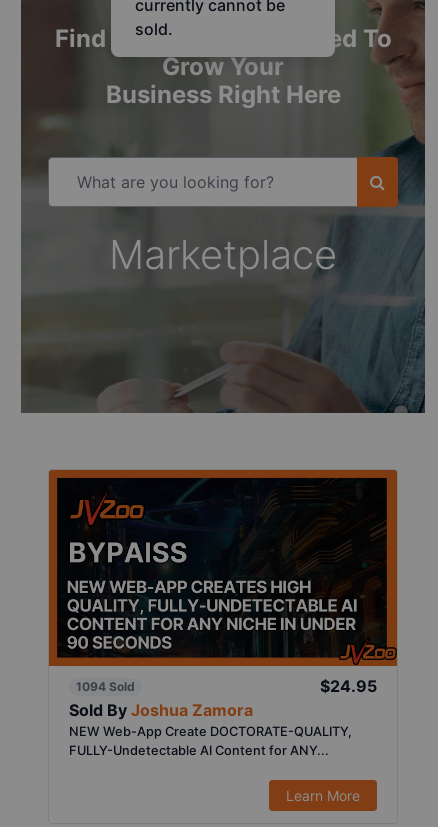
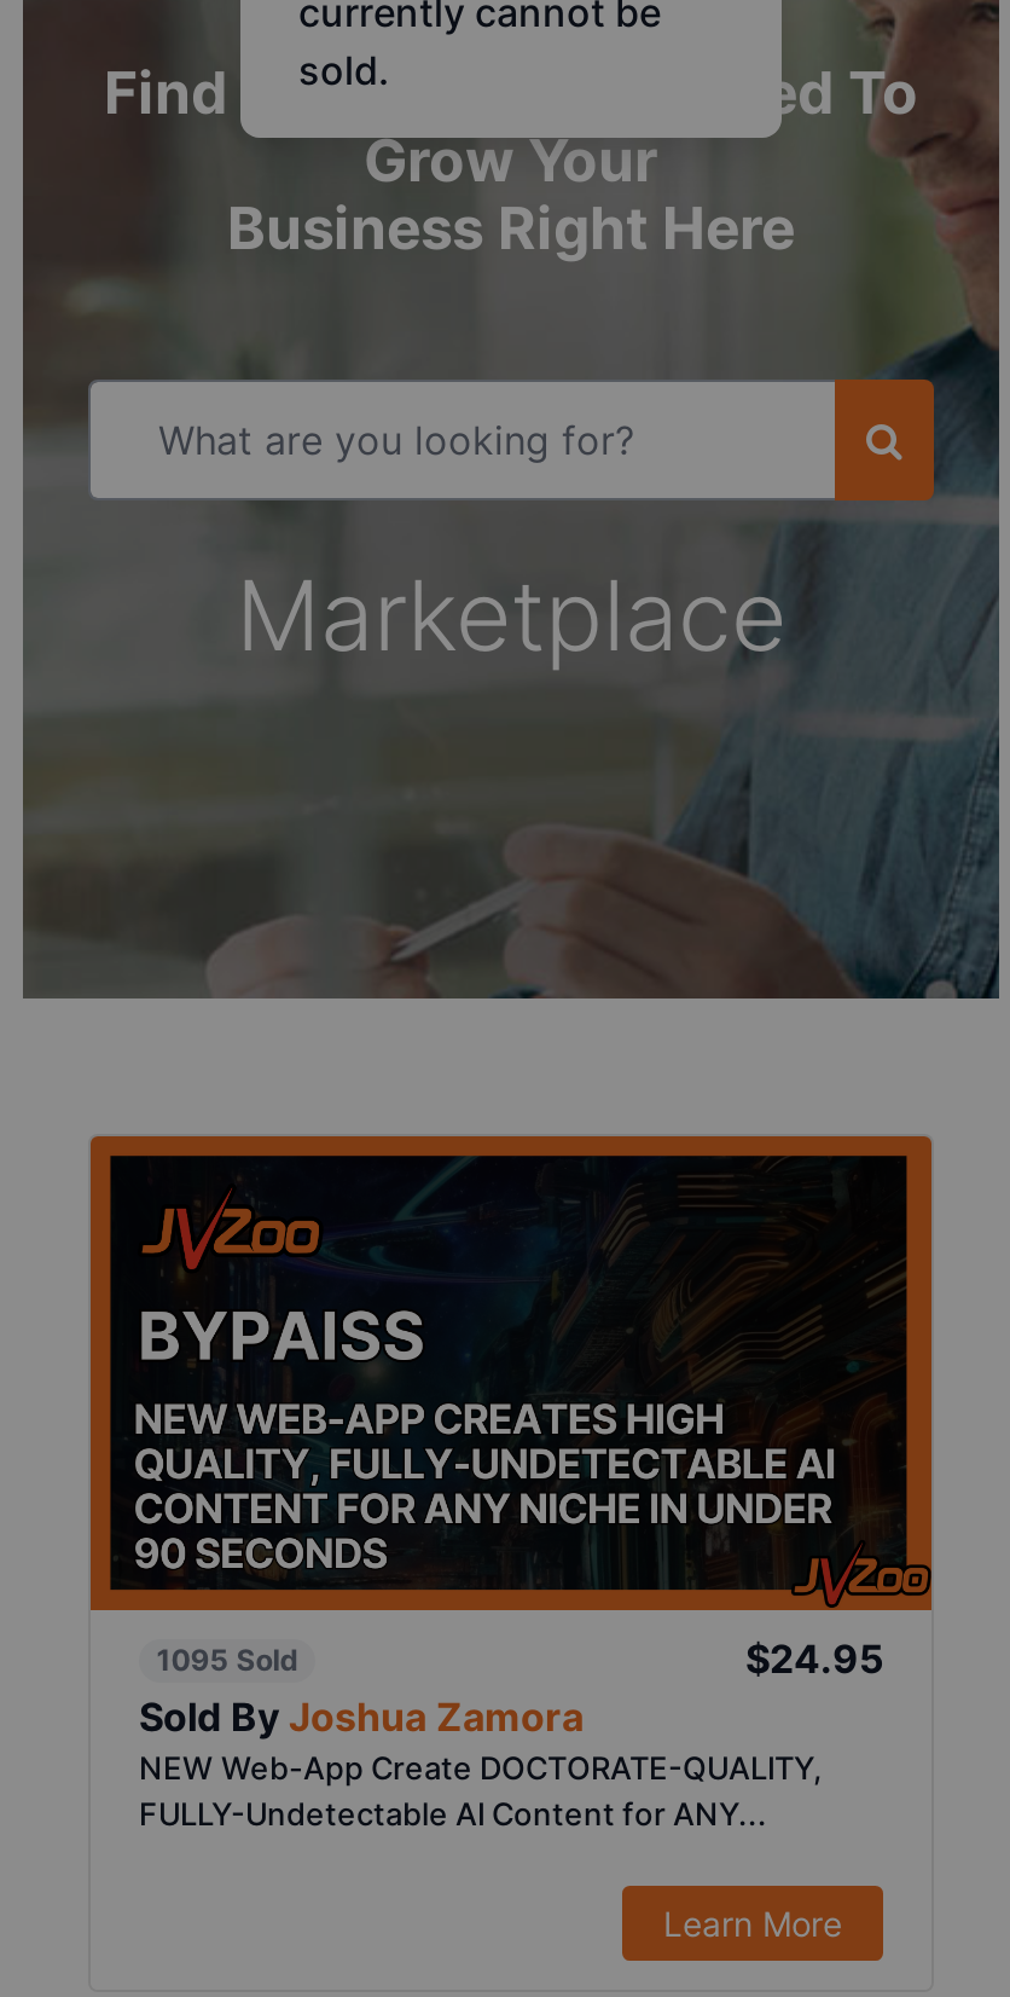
[76,679,135,694] 1094 Sold -> [156,1641,299,1677] 1095 Sold

